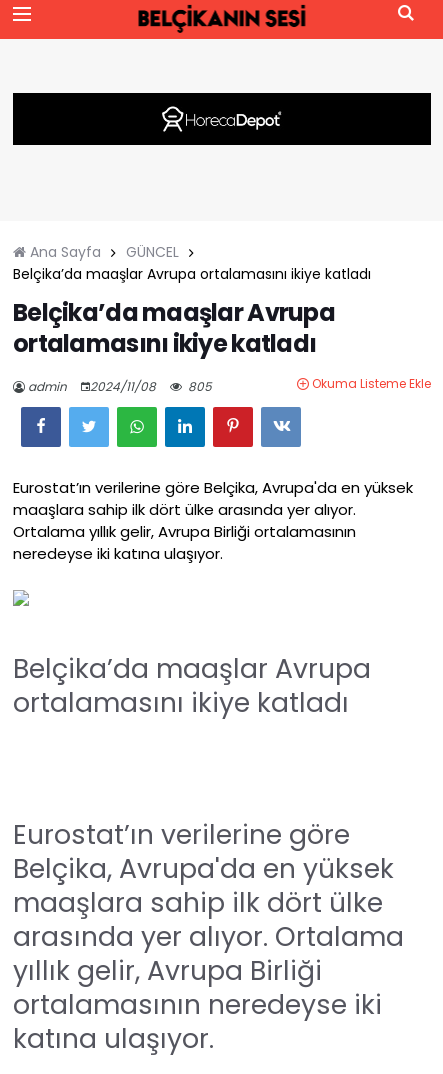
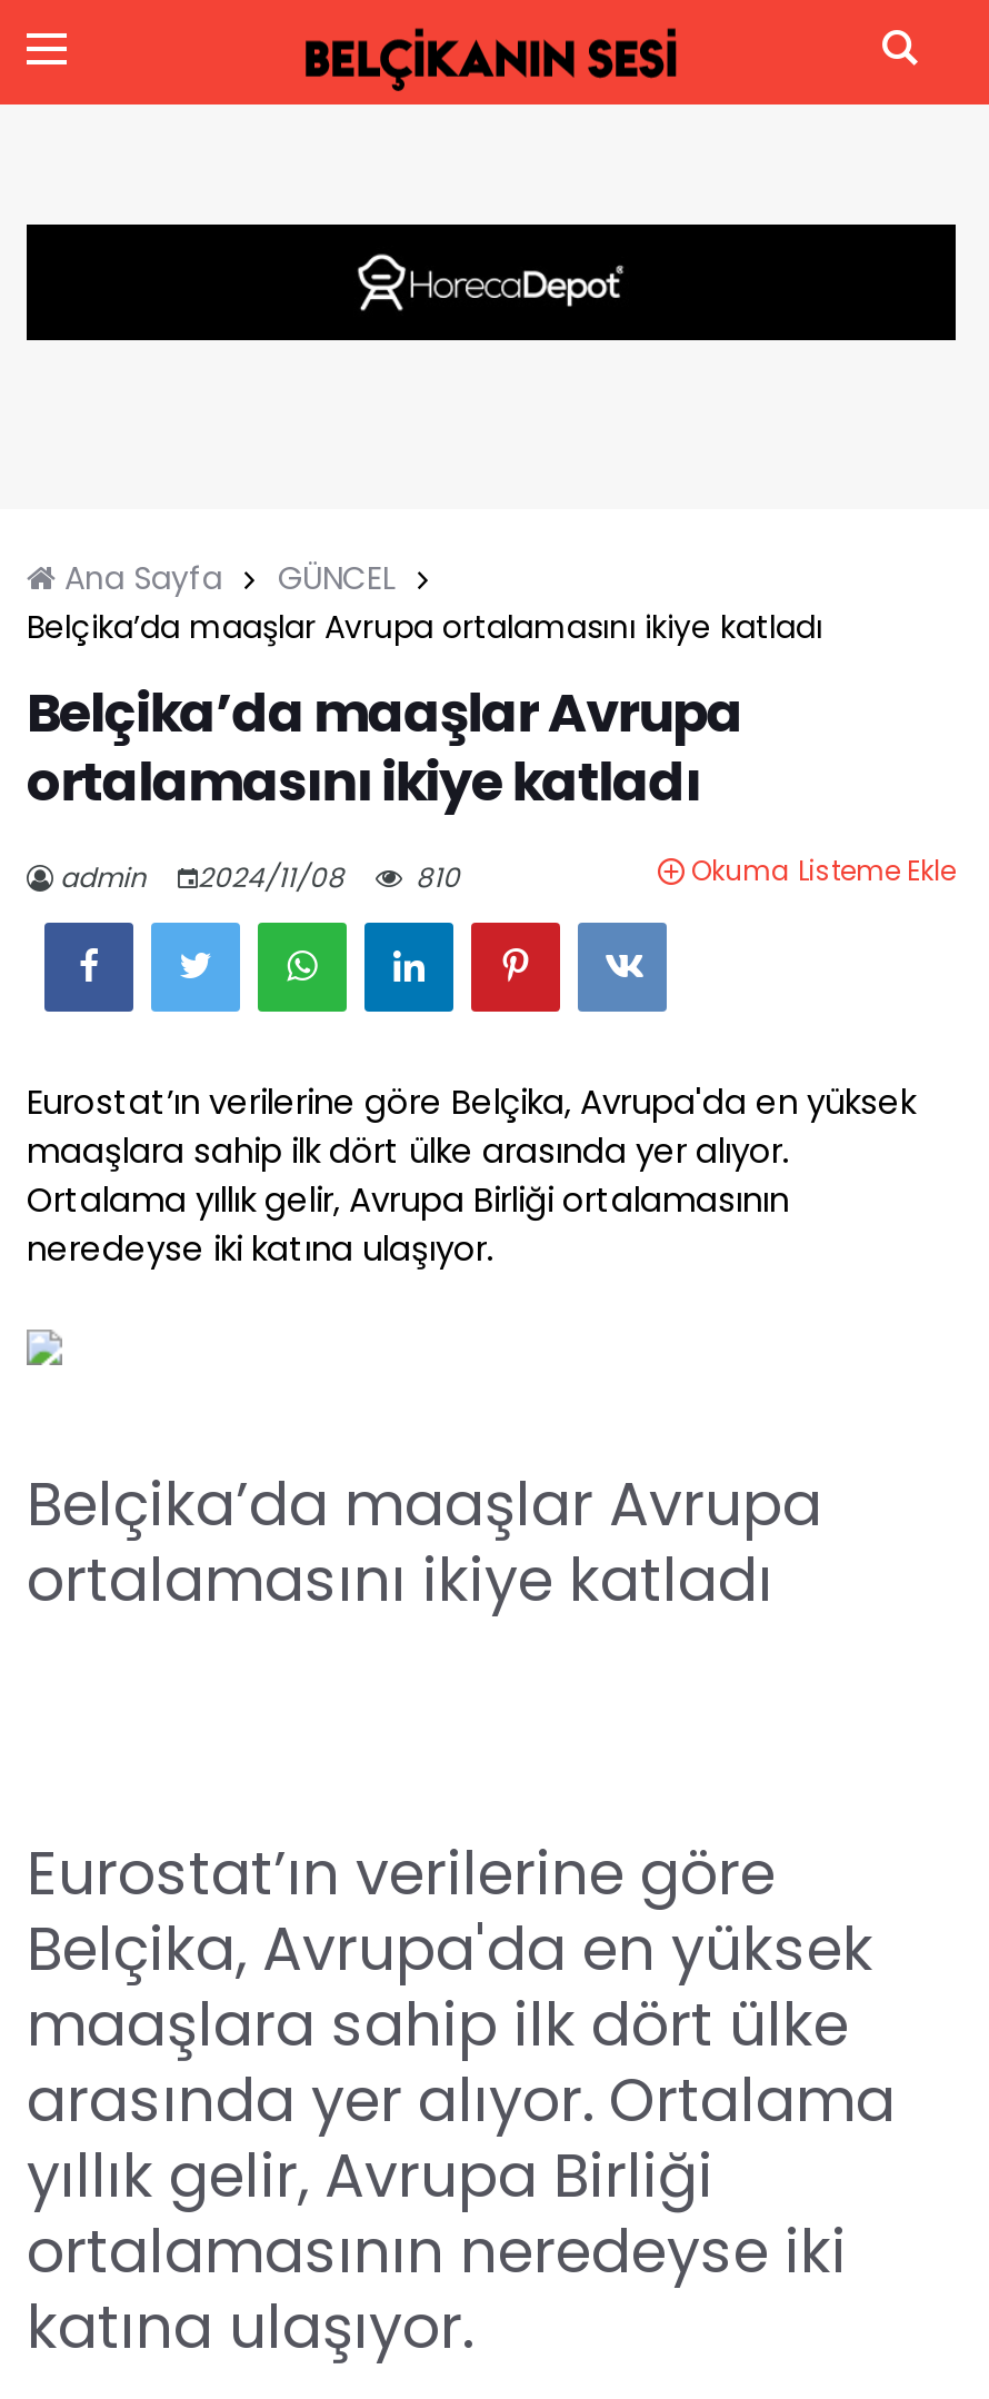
[25,378,212,395] admin 2024/11/08 805 -> [53,858,460,896] admin 2024/11/08 810

